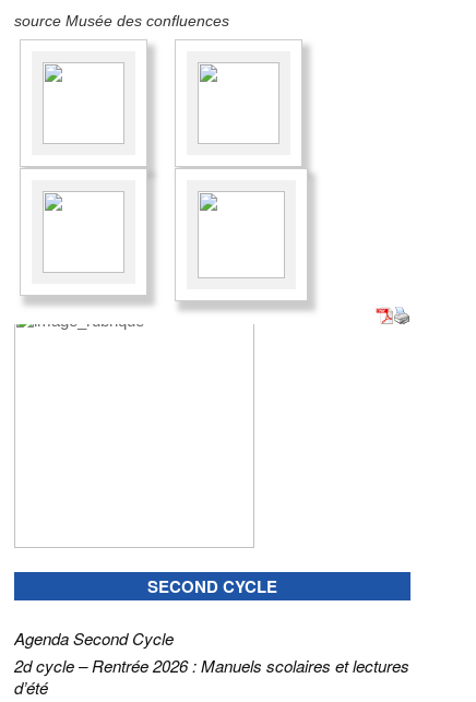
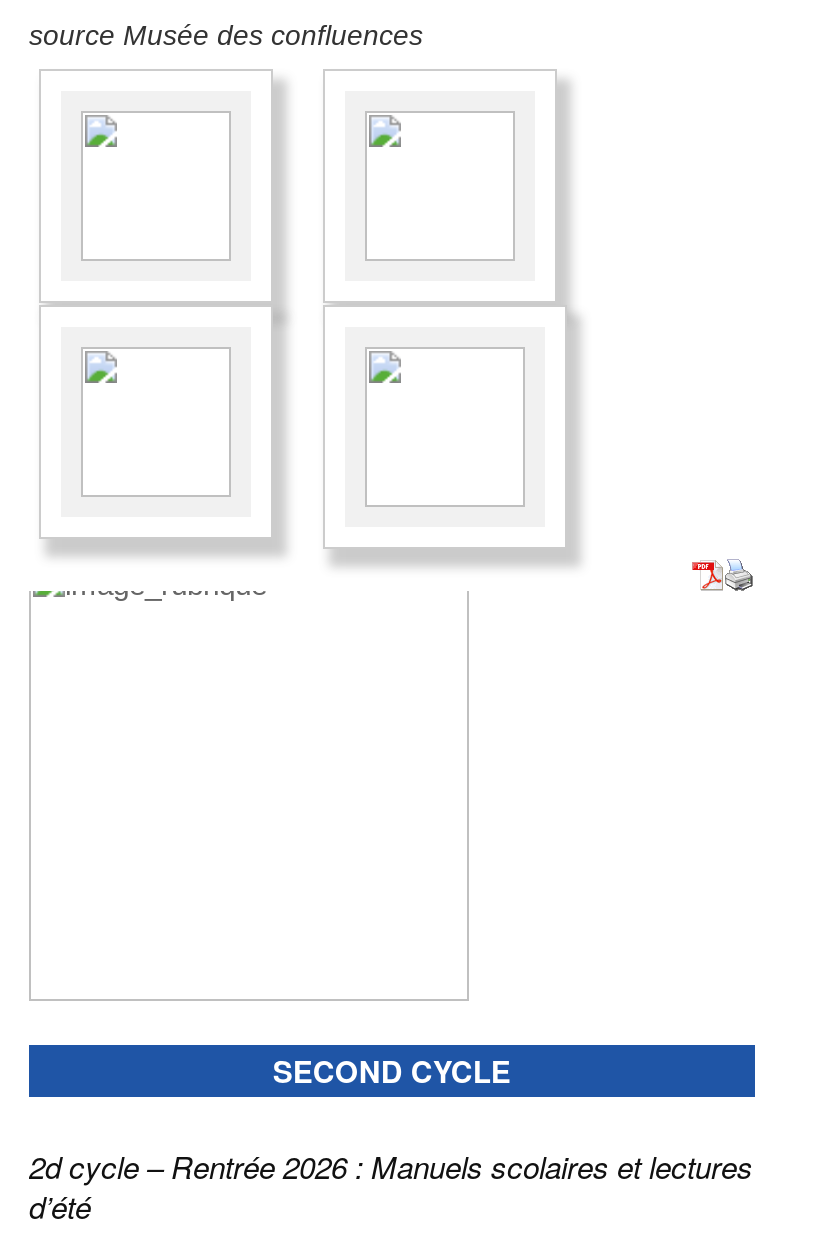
[14,627,174,650] Agenda Second Cycle -> none

